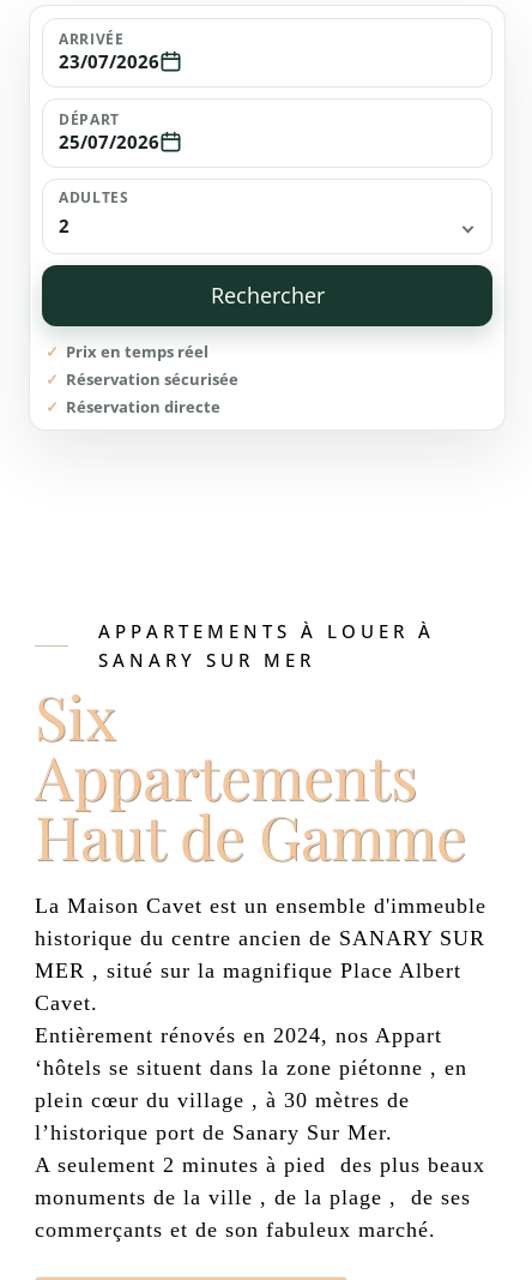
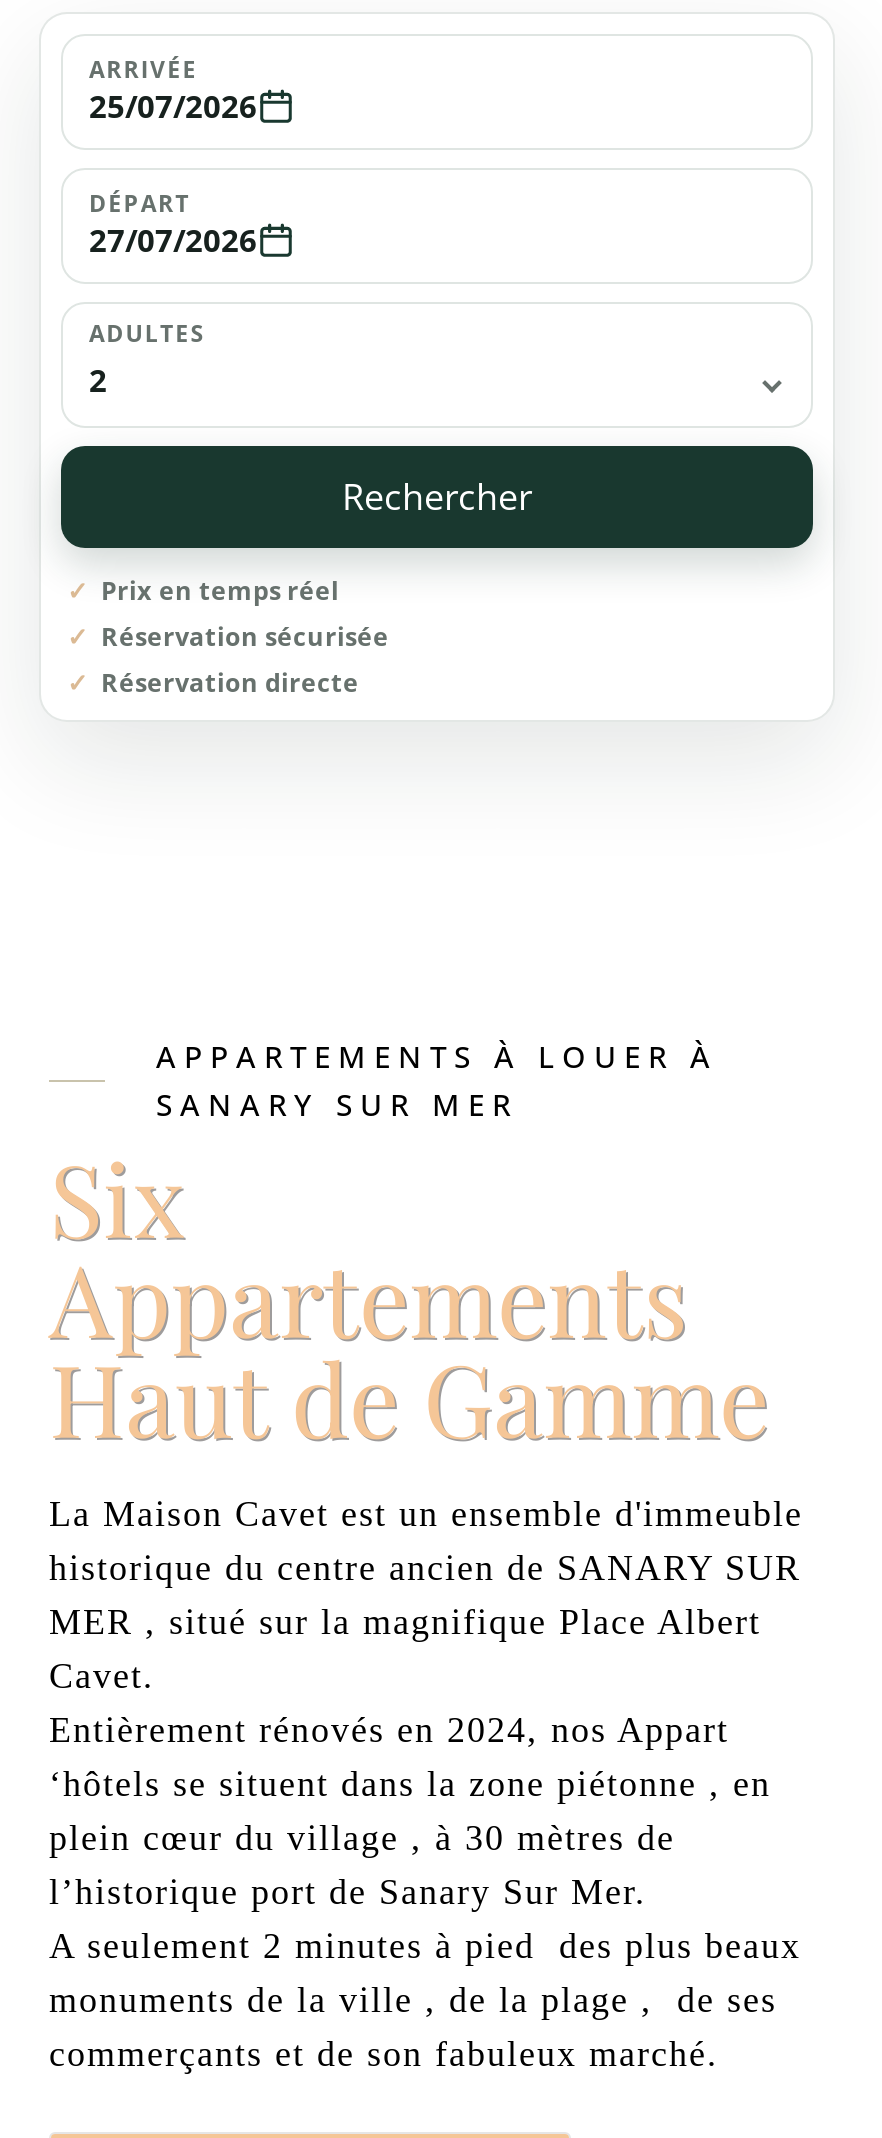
[59,49,159,75] 23/07/2026 -> [89,86,257,128] 25/07/2026
[59,130,159,155] 25/07/2026 -> [89,220,257,262] 27/07/2026

